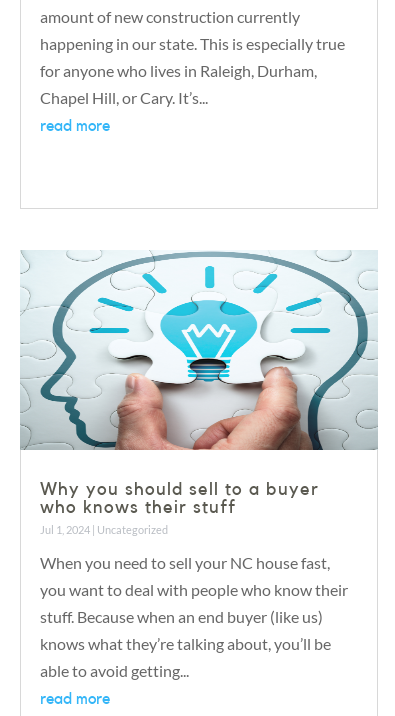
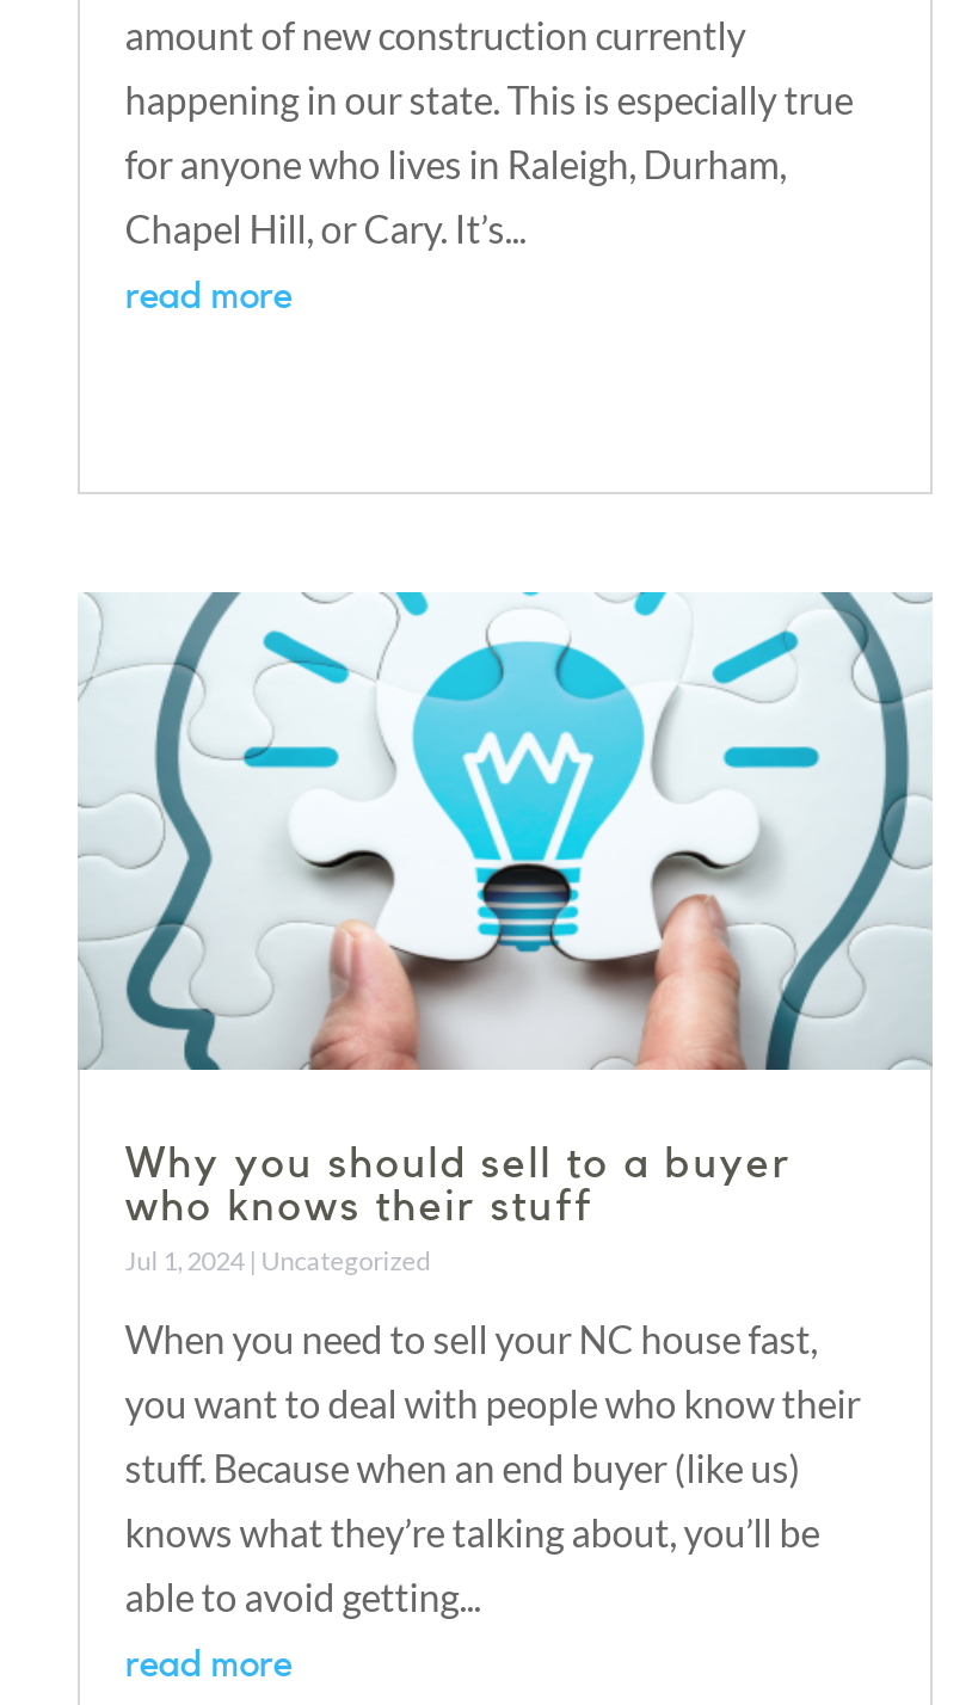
[53,250,368,345] [image] -> [154,590,930,817] [image]
[21,354,377,451] [image] -> [90,841,925,1072] [image]

